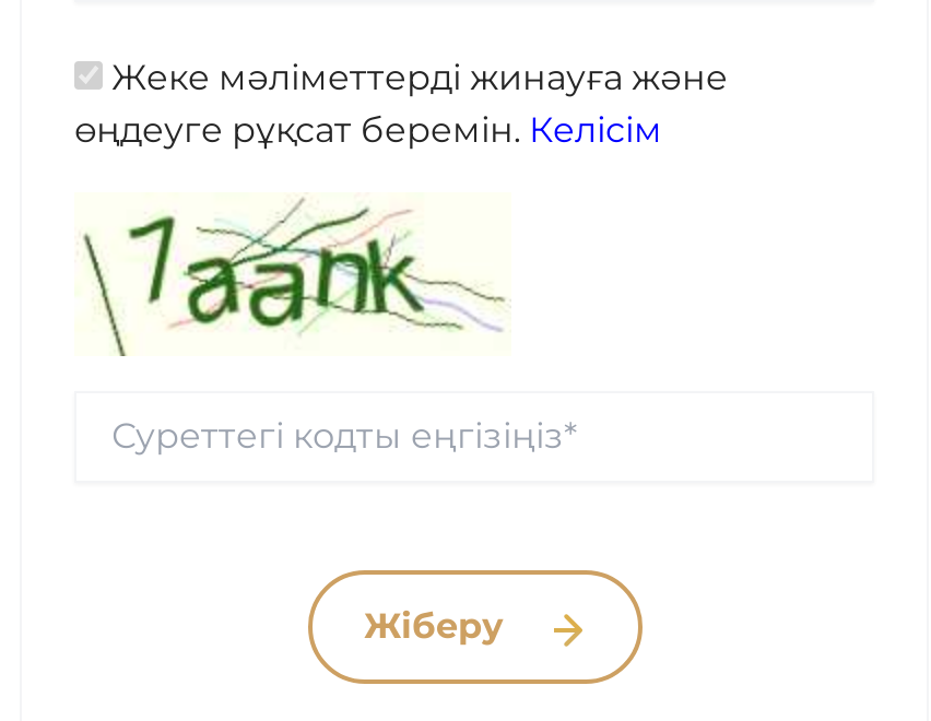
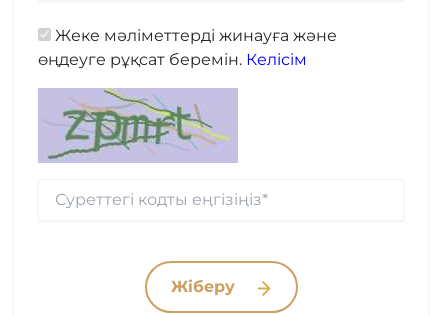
[74,192,511,358] [image] -> [37,87,239,164] [image]

